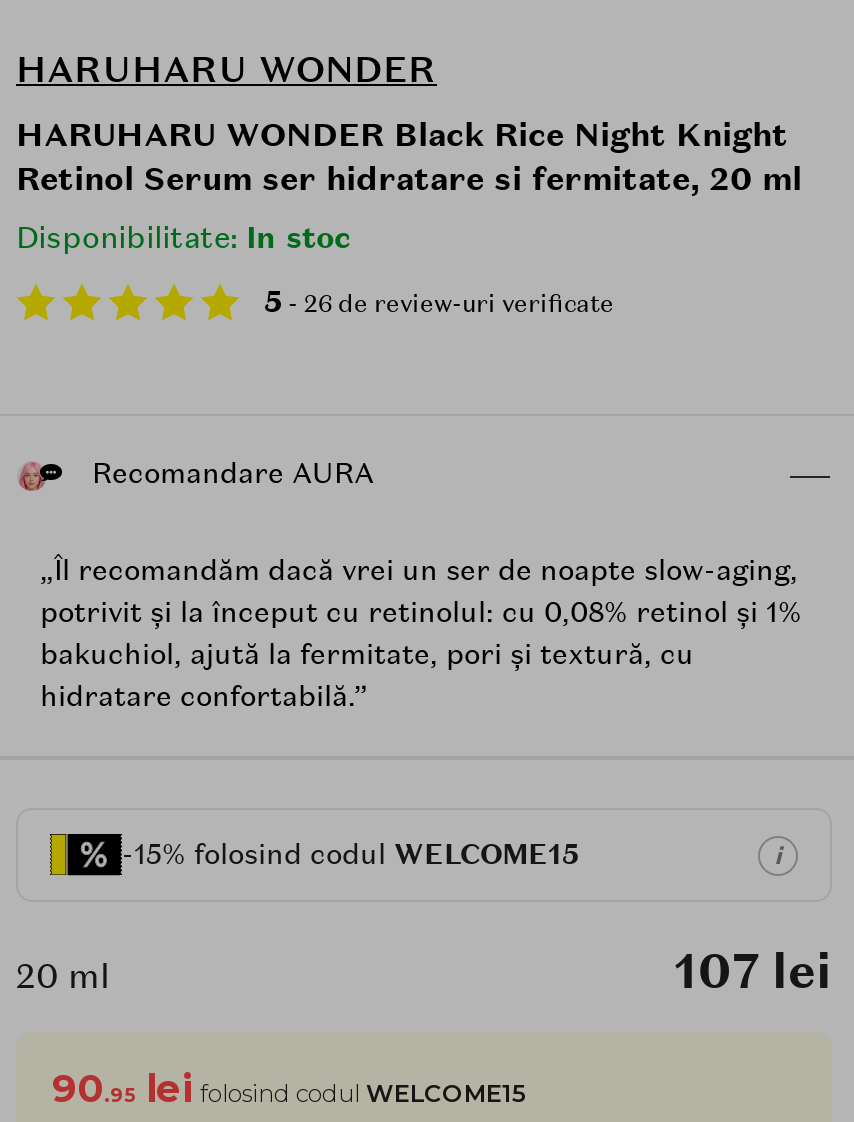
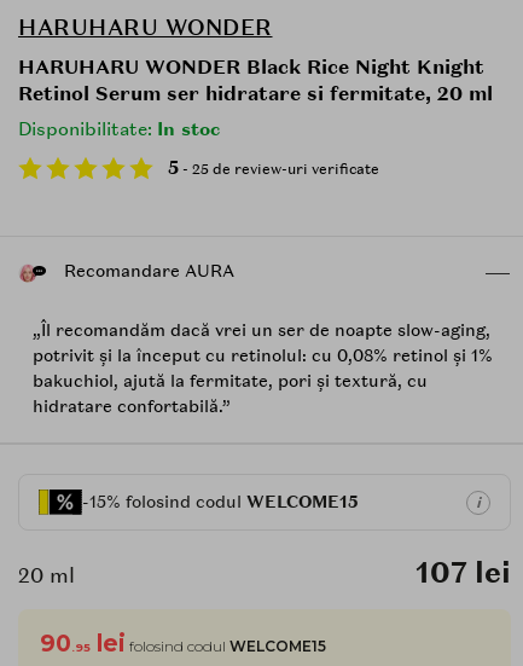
[264,281,614,321] 5 - 26 de review-uri verificate -> [168,155,379,179] 5 - 25 de review-uri verificate

